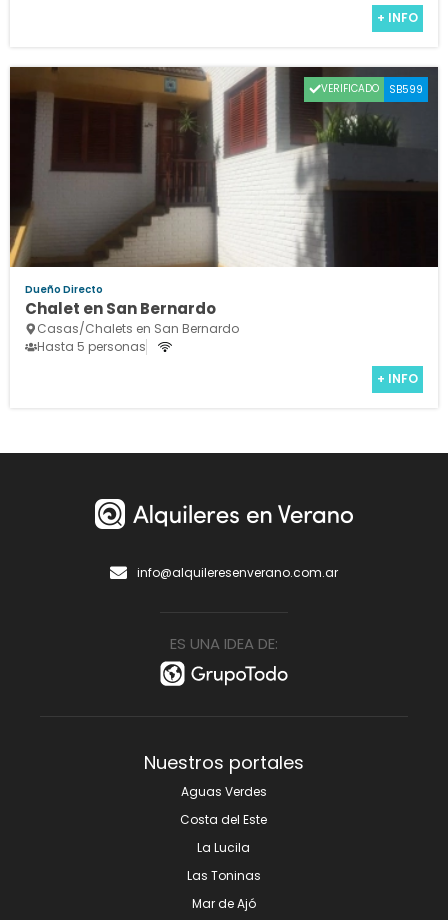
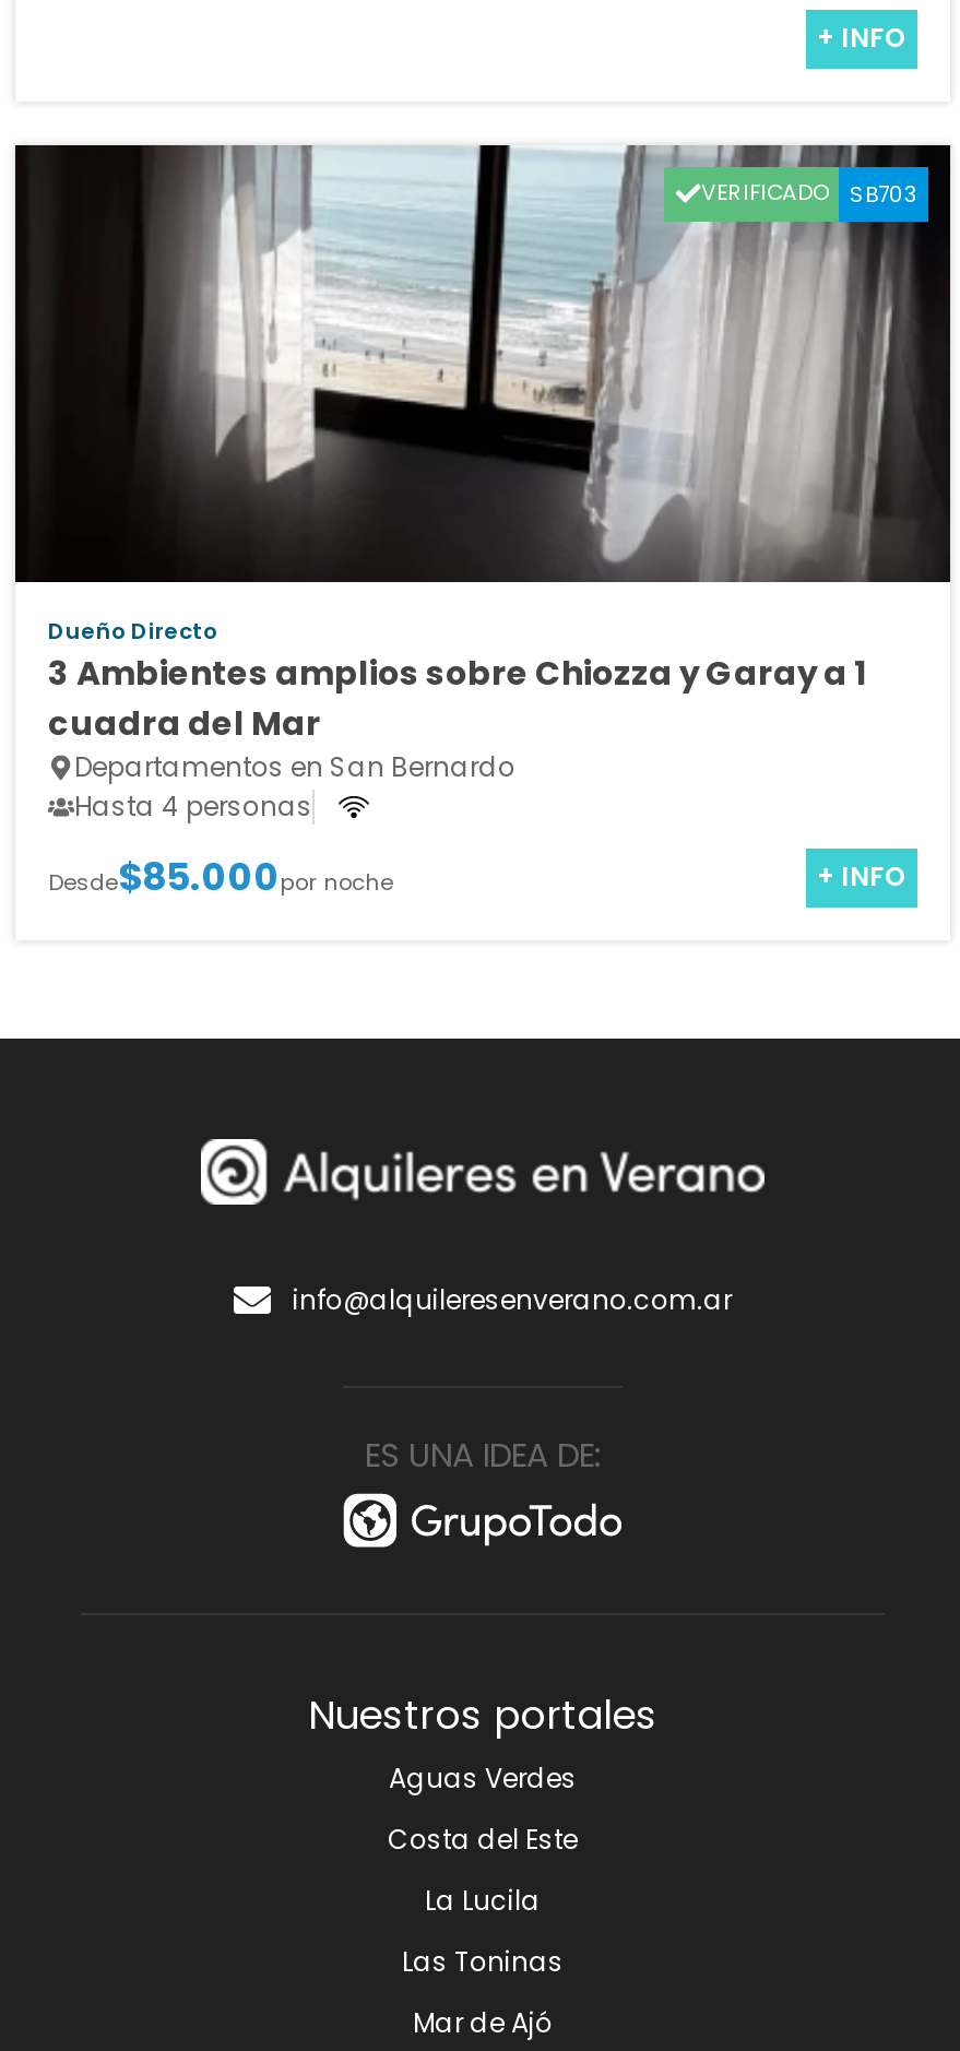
[9,66,438,268] [image] | VERIFICADO SB599 -> [13,143,948,584] [image] | VERIFICADO SB703
[25,298,239,355] Chalet en San Bernardo | Casas/Chalets en San Bernardo | Hasta 5 personas -> [48,650,867,903] 3 Ambientes amplios sobre Chiozza y Garay a 1 | cuadra del Mar | Departamentos en San Bernardo | Hasta 4 personas | Desde$85.000por noche

